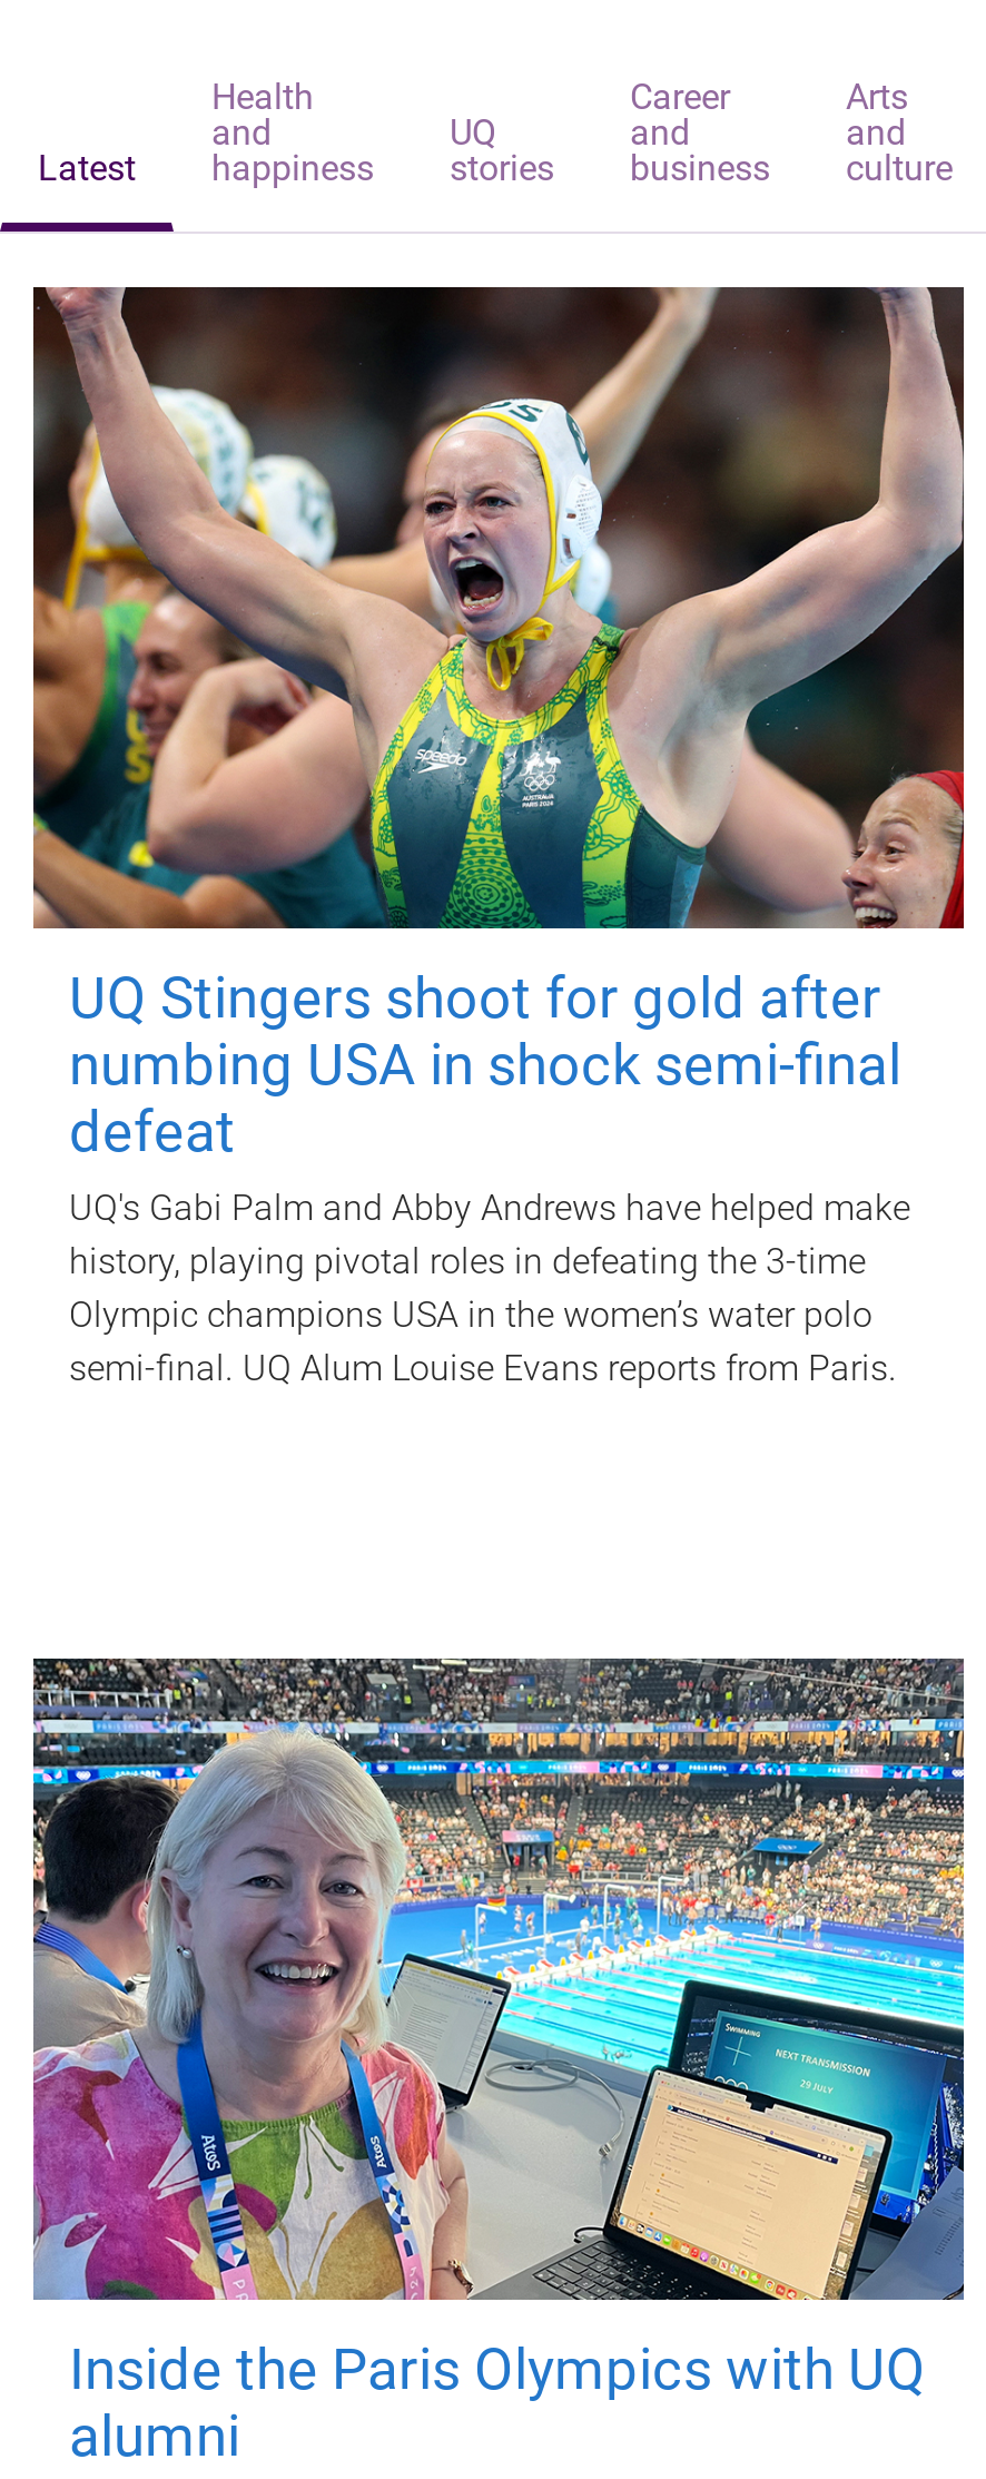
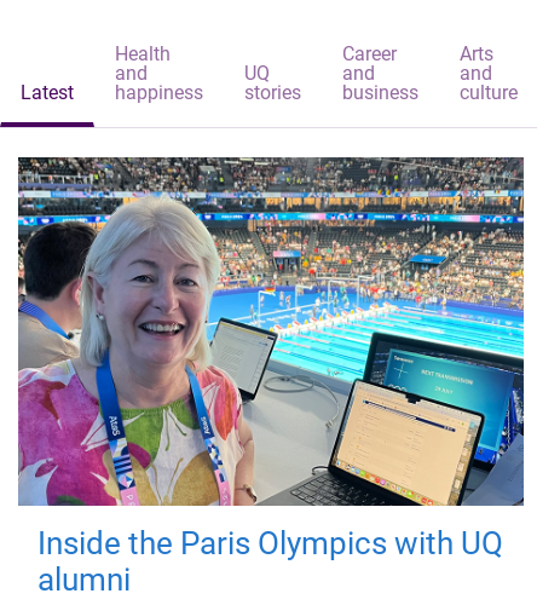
[31,285,966,1389] [image] | UQ Stingers shoot for gold after | numbing USA in shock semi-final | defeat | UQ's Gabi Palm and Abby Andrews have helped make | history, playing pivotal roles in defeating the 3-time | Olympic champions USA in the women’s water polo | semi-final. UQ Alum Louise Evans reports from Paris. -> none

